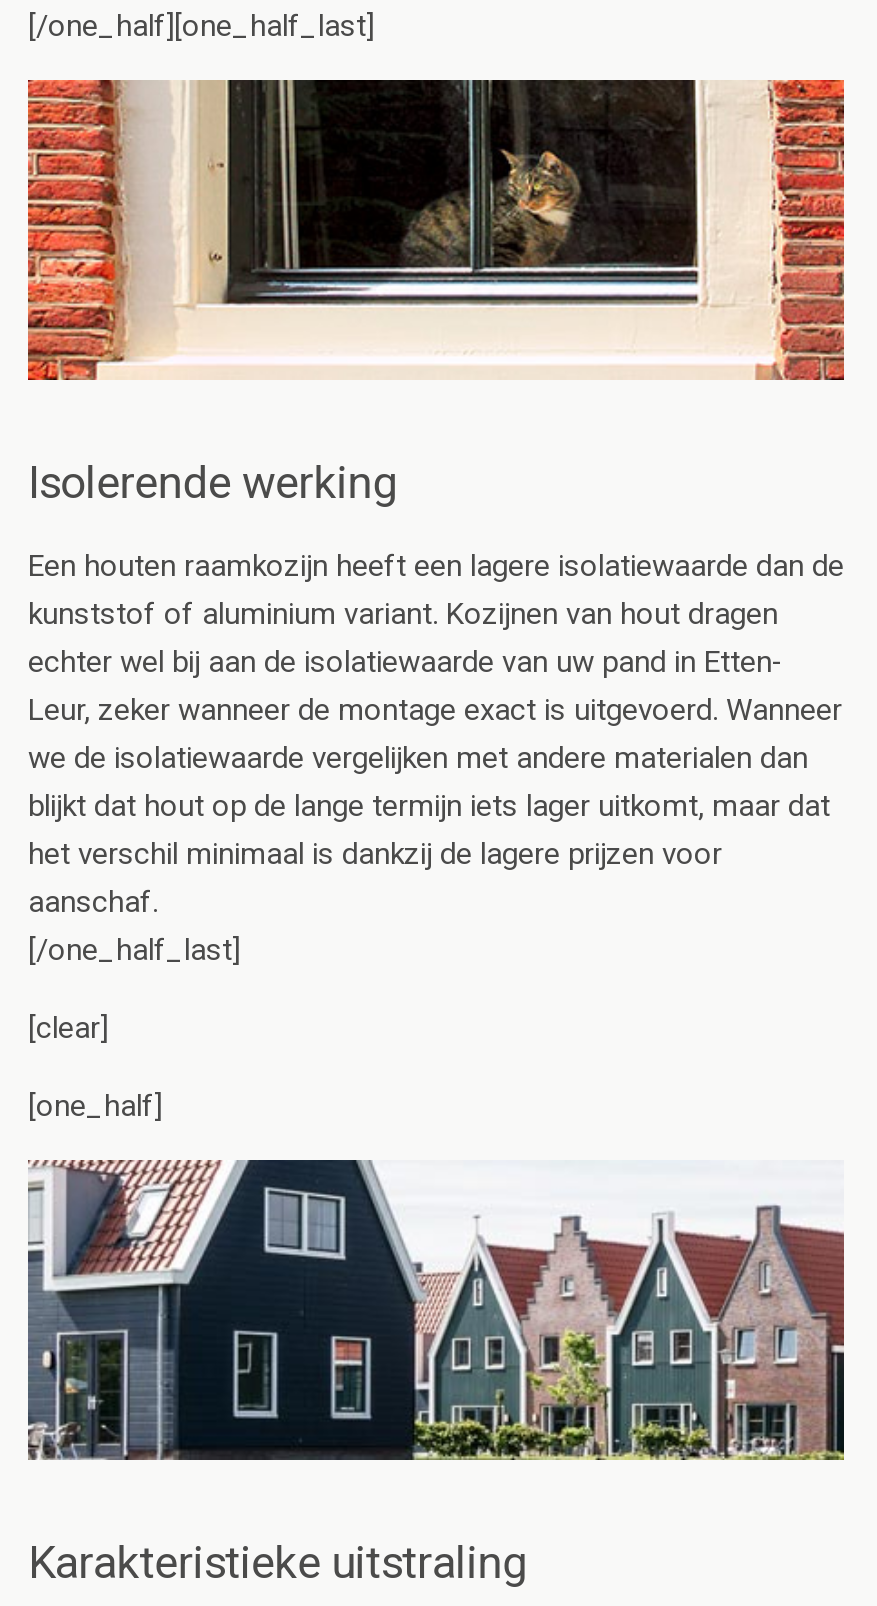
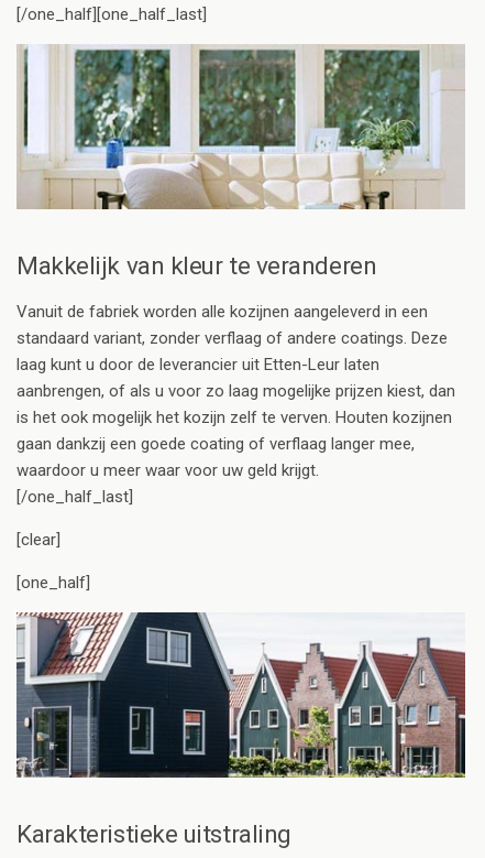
[28,78,846,508] [image] | Isolerende werking -> [16,44,464,280] [image] | Makkelijk van kleur te veranderen
[28,548,844,920] Een houten raamkozijn heeft een lagere isolatiewaarde dan de | kunststof of aluminium variant. Kozijnen van hout dragen | echter wel bij aan de isolatiewaarde van uw pand in Etten- | Leur, zeker wanneer de montage exact is uitgevoerd. Wanneer | we de isolatiewaarde vergelijken met andere materialen dan | blijkt dat hout op de lange termijn iets lager uitkomt, maar dat | het verschil minimaal is dankzij de lagere prijzen voor | aanschaf. -> [16,302,455,480] Vanuit de fabriek worden alle kozijnen aangeleverd in een | standaard variant, zonder verflaag of andere coatings. Deze | laag kunt u door de leverancier uit Etten-Leur laten | aanbrengen, of als u voor zo laag mogelijke prijzen kiest, dan | is het ook mogelijk het kozijn zelf te verven. Houten kozijnen | gaan dankzij een goede coating of verflaag langer mee, | waardoor u meer waar voor uw geld krijgt.

